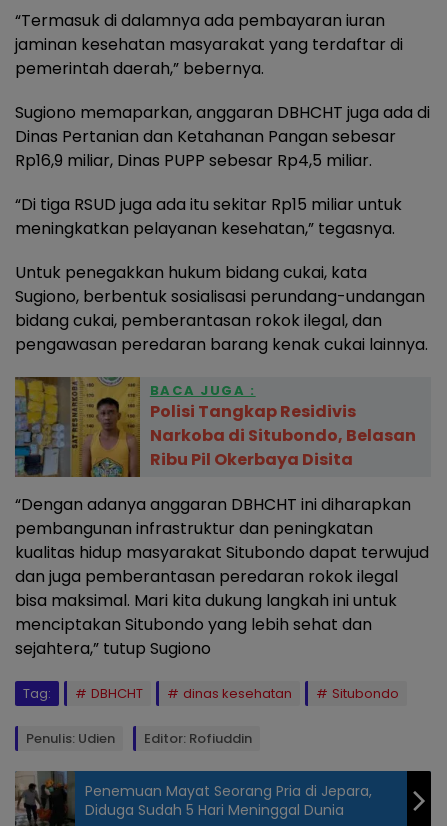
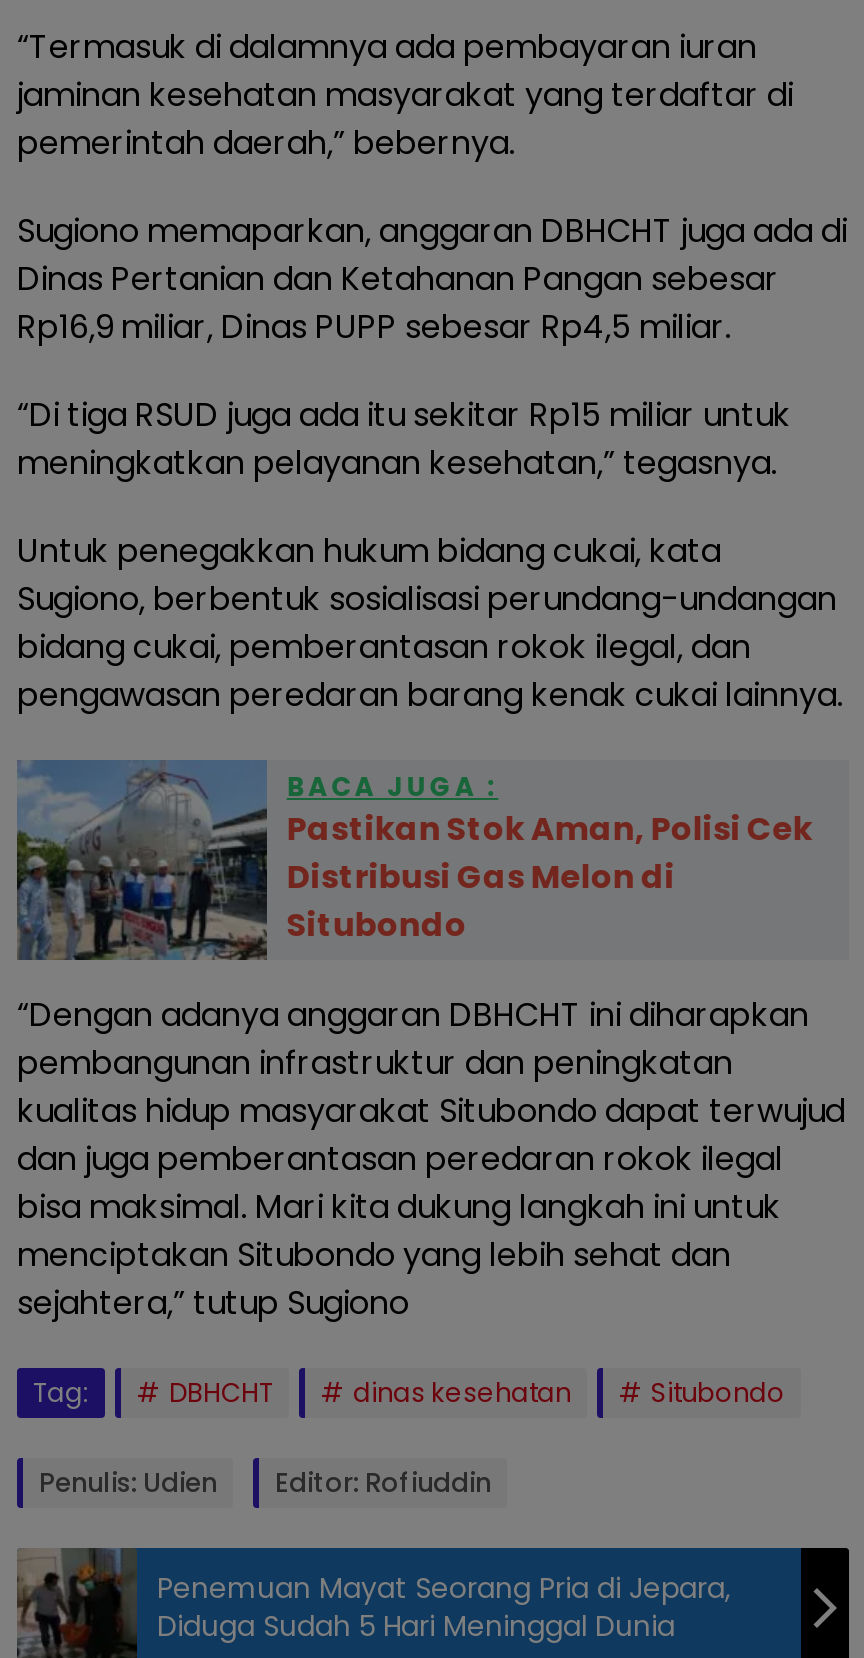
[14,376,416,478] [image] | Polisi Tangkap Residivis | Narkoba di Situbondo, Belasan | Ribu Pil Okerbaya Disita -> [15,758,813,962] [image] | Pastikan Stok Aman, Polisi Cek | Distribusi Gas Melon di | Situbondo

